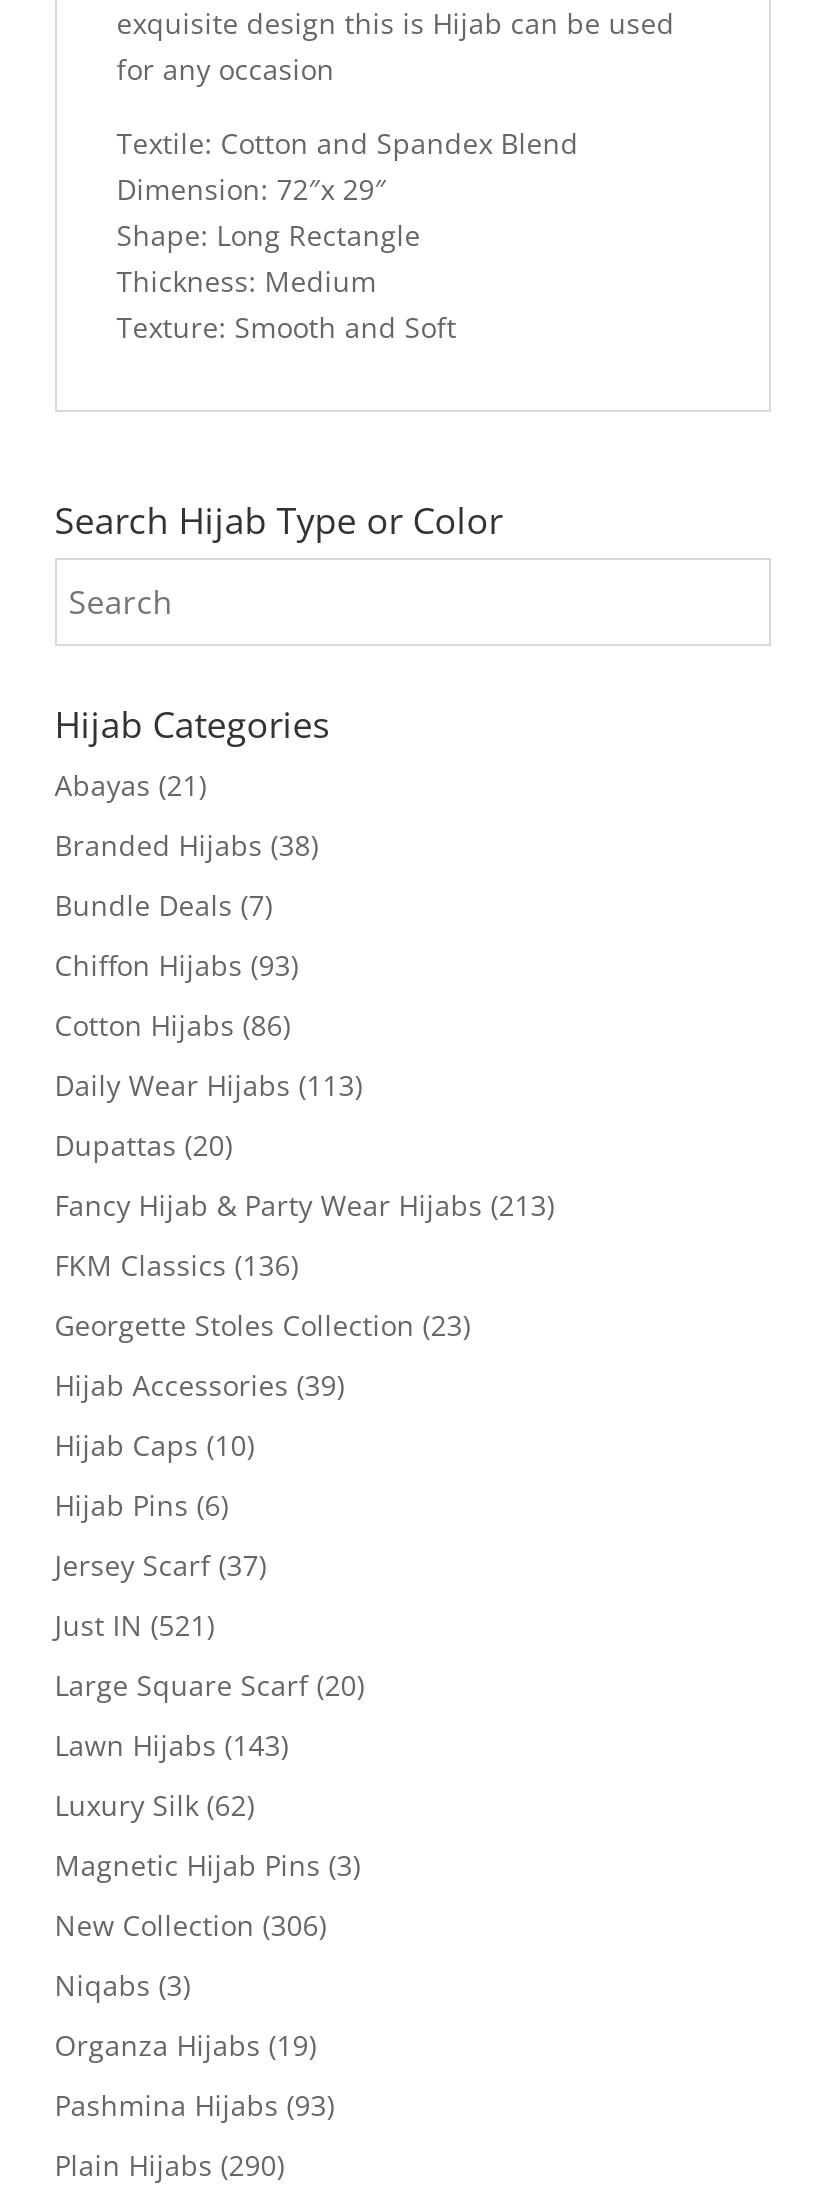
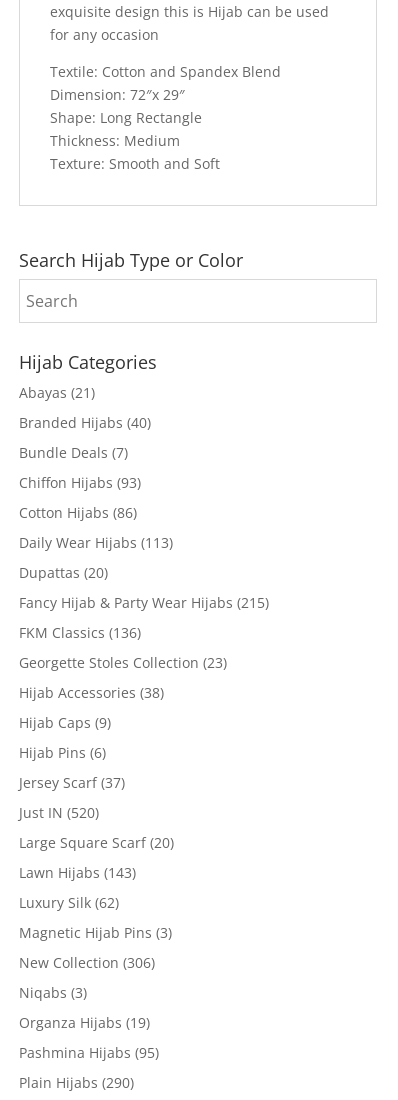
[55,827,319,865] Branded Hijabs (38) -> [19,413,151,432] Branded Hijabs (40)
[55,1187,555,1225] Fancy Hijab & Party Wear Hijabs (213) -> [19,593,269,612] Fancy Hijab & Party Wear Hijabs (215)
[55,1367,345,1405] Hijab Accessories (39) -> [19,683,164,702] Hijab Accessories (38)
[55,1427,255,1465] Hijab Caps (10) -> [19,713,111,732] Hijab Caps (9)
[55,1607,215,1645] Just IN (521) -> [19,803,99,822] Just IN (520)
[55,2087,335,2125] Pashmina Hijabs (93) -> [19,1043,159,1062] Pashmina Hijabs (95)

